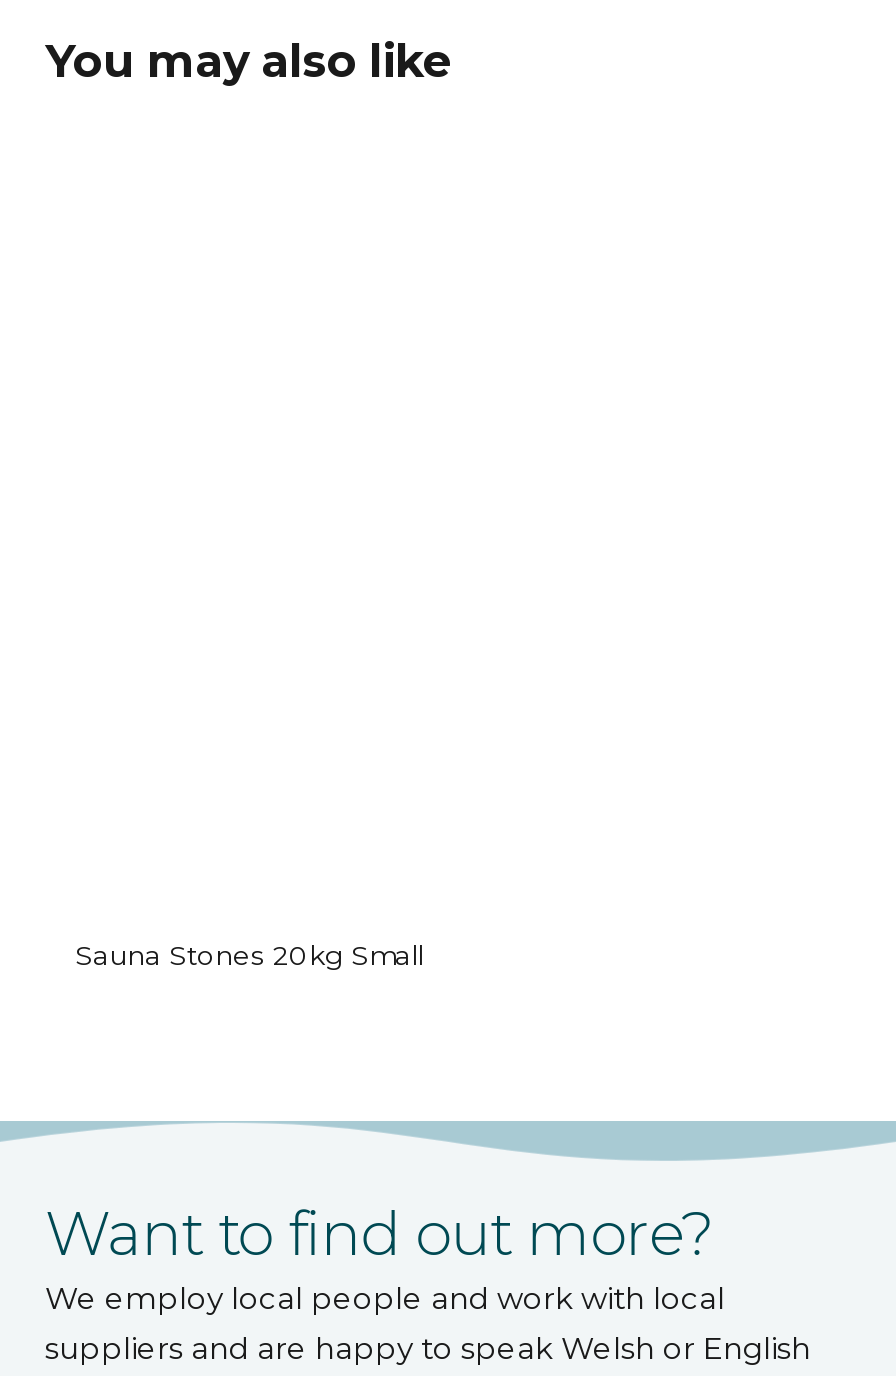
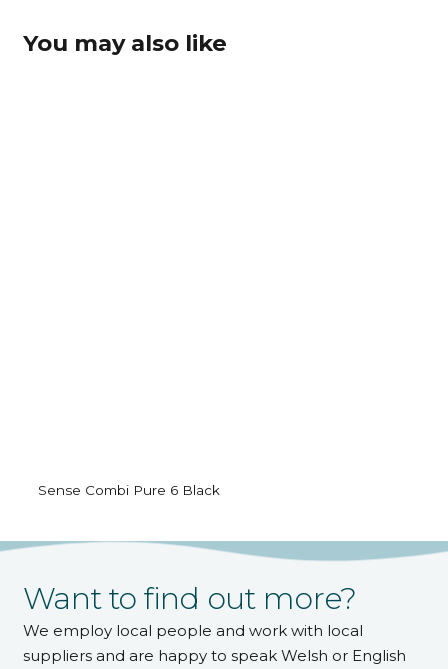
[75,940,423,972] Sauna Stones 20kg Small -> [37,482,219,498] Sense Combi Pure 6 Black

